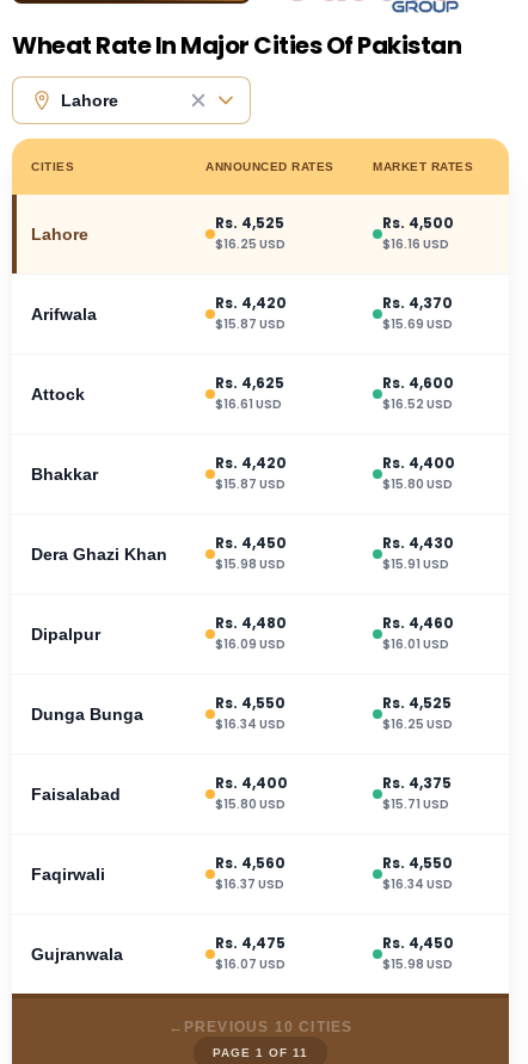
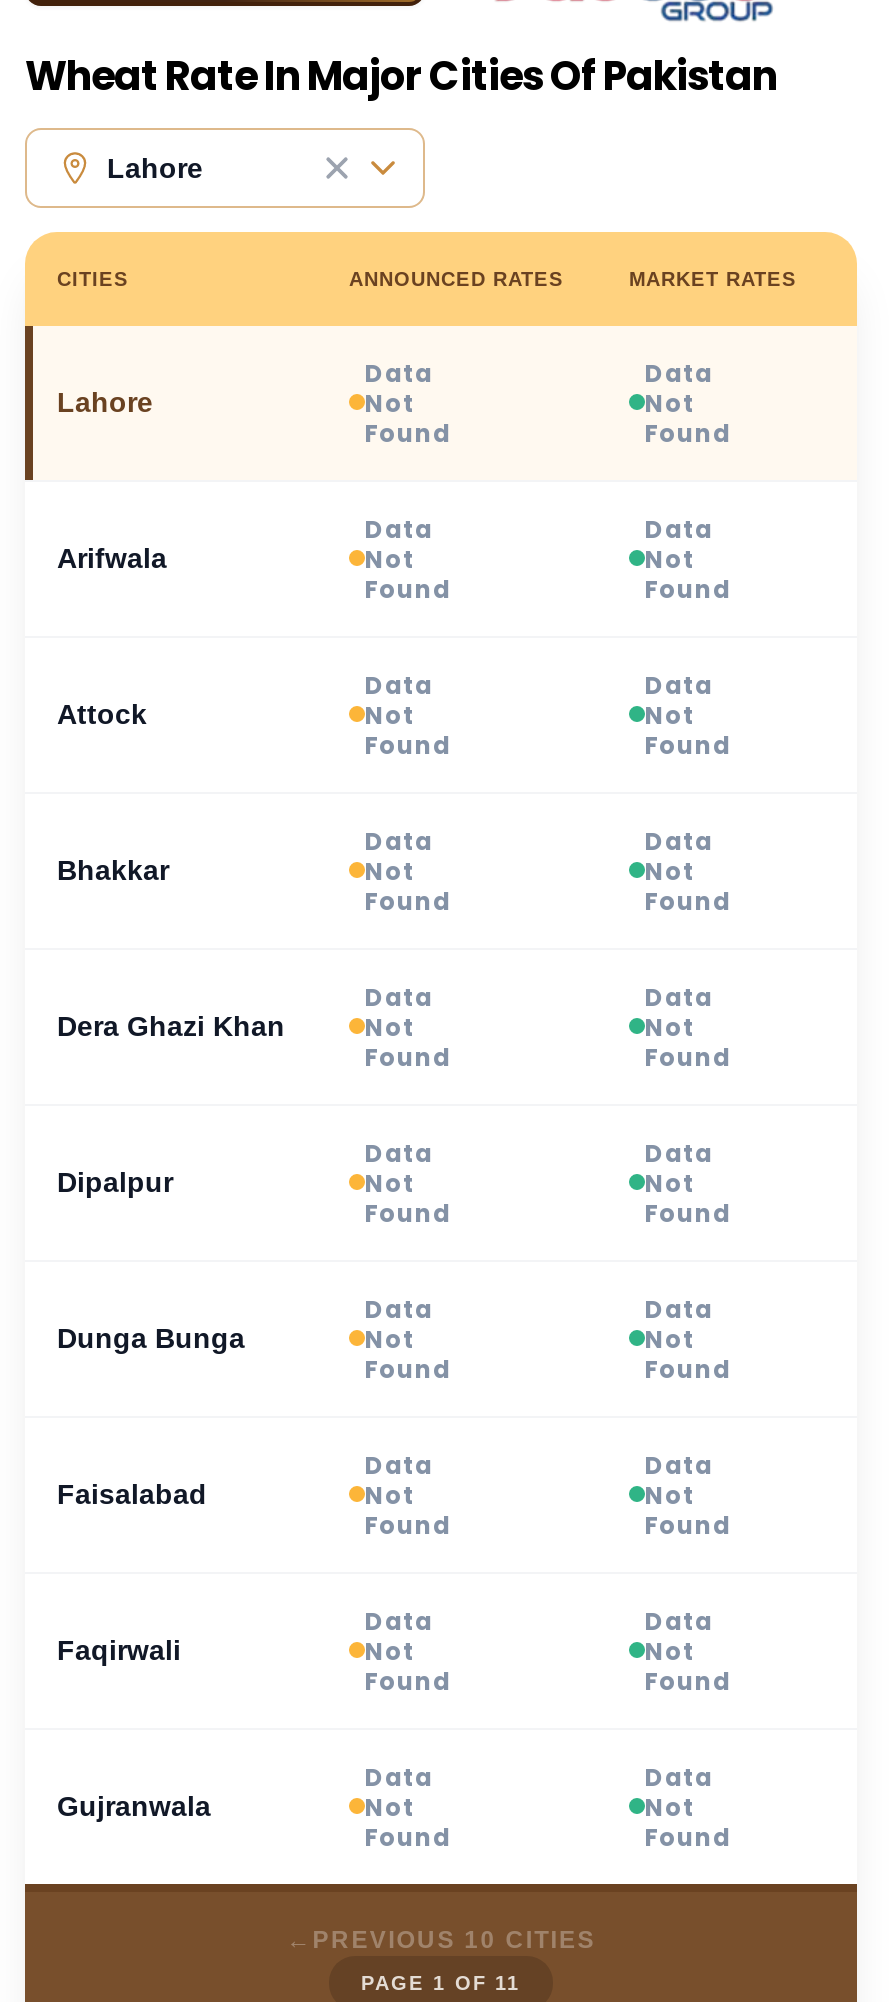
[215,213,286,253] Rs. 4,525 | $16.25 USD -> [365,356,451,450] Data | Not | Found
[382,213,454,253] Rs. 4,500 | $16.16 USD -> [645,356,731,450] Data | Not | Found
[215,293,287,333] Rs. 4,420 | $15.87 USD -> [365,512,451,606] Data | Not | Found
[382,293,453,333] Rs. 4,370 | $15.69 USD -> [645,512,731,606] Data | Not | Found
[215,373,284,413] Rs. 4,625 | $16.61 USD -> [365,668,451,762] Data | Not | Found
[382,373,454,413] Rs. 4,600 | $16.52 USD -> [645,668,731,762] Data | Not | Found
[215,453,287,493] Rs. 4,420 | $15.87 USD -> [365,824,451,918] Data | Not | Found
[382,453,455,493] Rs. 4,400 | $15.80 USD -> [645,824,731,918] Data | Not | Found
[215,533,287,573] Rs. 4,450 | $15.98 USD -> [365,980,451,1074] Data | Not | Found
[382,533,454,573] Rs. 4,430 | $15.91 USD -> [645,980,731,1074] Data | Not | Found
[215,613,287,653] Rs. 4,480 | $16.09 USD -> [365,1136,451,1230] Data | Not | Found
[382,613,454,653] Rs. 4,460 | $16.01 USD -> [645,1136,731,1230] Data | Not | Found
[215,693,286,733] Rs. 4,550 | $16.34 USD -> [365,1292,451,1386] Data | Not | Found
[382,693,453,733] Rs. 4,525 | $16.25 USD -> [645,1292,731,1386] Data | Not | Found
[215,773,288,813] Rs. 4,400 | $15.80 USD -> [365,1448,451,1542] Data | Not | Found
[382,773,452,813] Rs. 4,375 | $15.71 USD -> [645,1448,731,1542] Data | Not | Found
[215,853,286,893] Rs. 4,560 | $16.37 USD -> [365,1604,451,1698] Data | Not | Found
[382,853,453,893] Rs. 4,550 | $16.34 USD -> [645,1604,731,1698] Data | Not | Found
[215,933,286,973] Rs. 4,475 | $16.07 USD -> [365,1760,451,1854] Data | Not | Found
[382,933,454,973] Rs. 4,450 | $15.98 USD -> [645,1760,731,1854] Data | Not | Found

